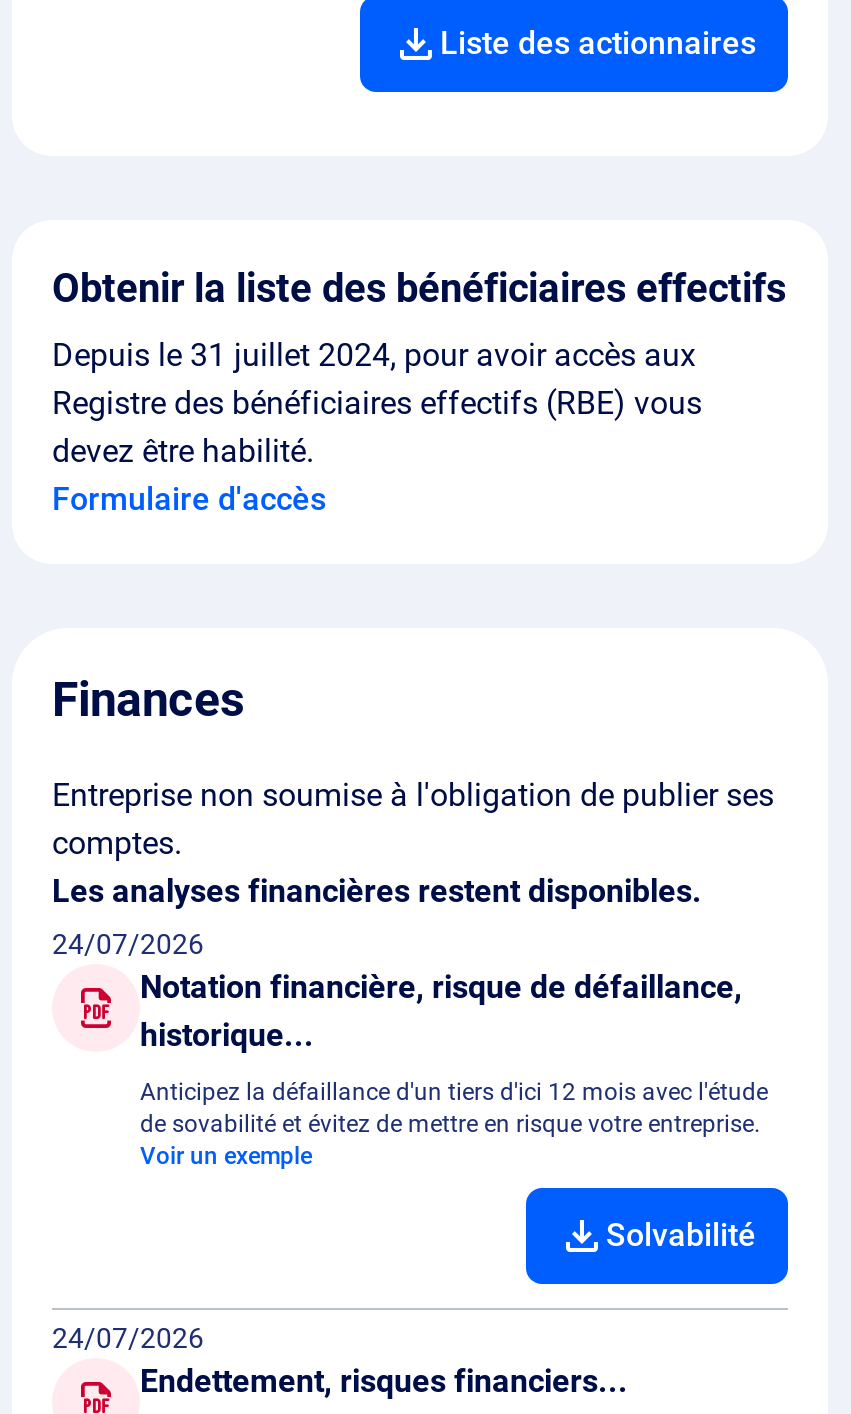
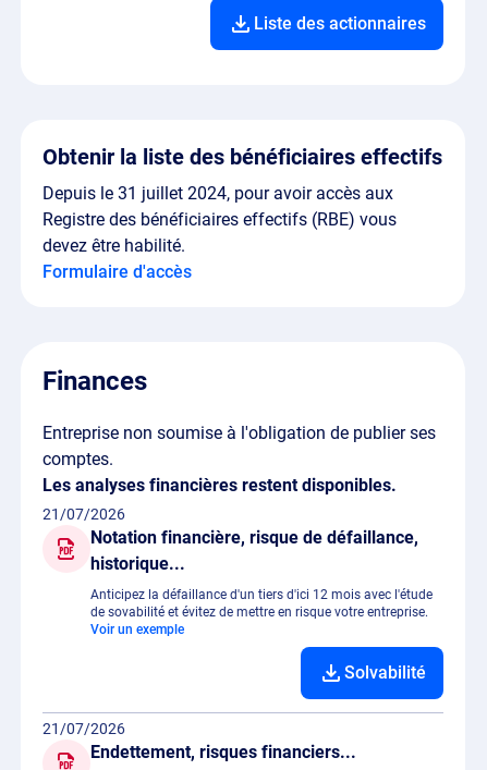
[52,928,204,960] 24/07/2026 -> [42,505,125,523] 21/07/2026
[52,1322,204,1354] 24/07/2026 -> [42,720,125,737] 21/07/2026

